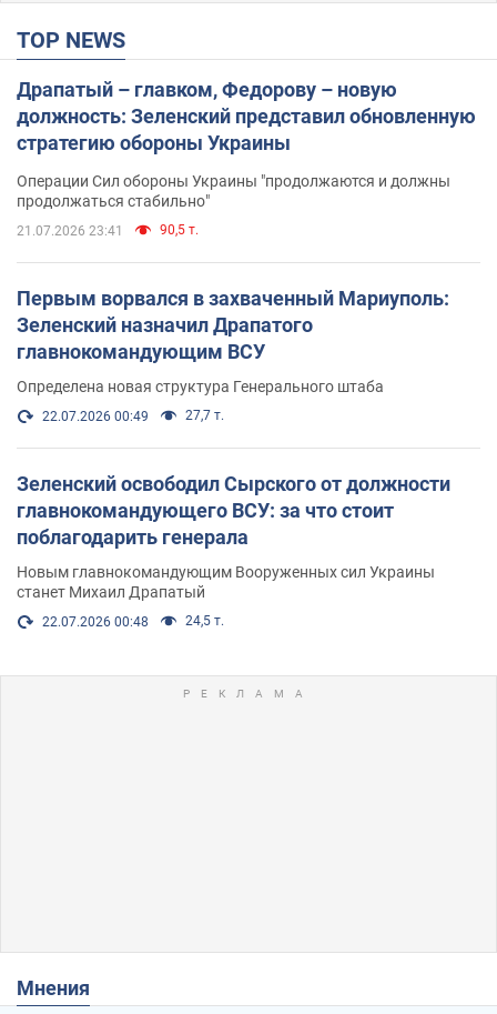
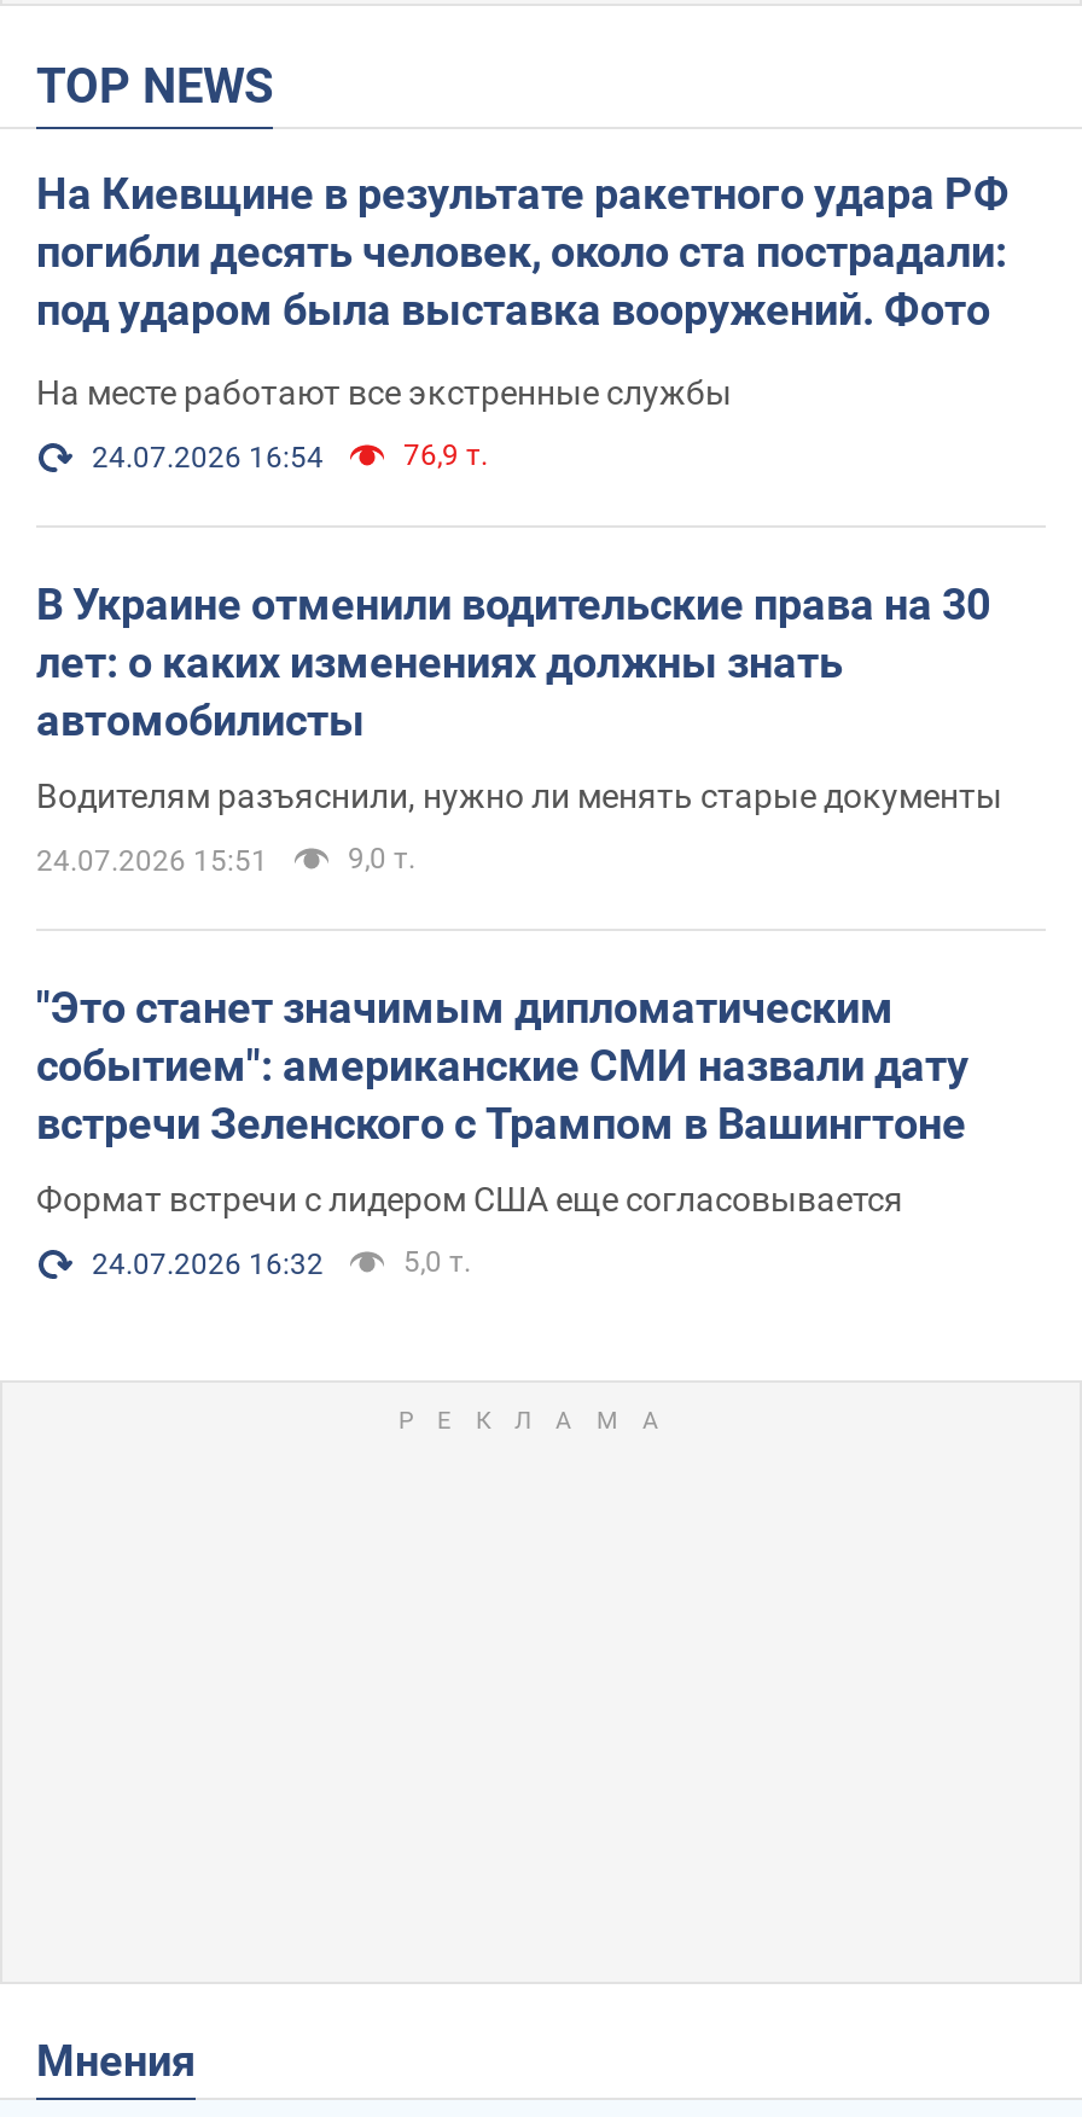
[17,78,476,155] Драпатый – главком, Федорову – новую | должность: Зеленский представил обновленную | стратегию обороны Украины -> [36,169,1010,335] На Киевщине в результате ракетного удара РФ | погибли десять человек, около ста пострадали: | под ударом была выставка вооружений. Фото
[17,172,450,210] Операции Сил обороны Украины "продолжаются и должны | продолжаться стабильно" -> [36,374,732,413] На месте работают все экстренные службы
[17,222,199,239] 21.07.2026 23:41 | 90,5 т. -> [92,439,488,475] 24.07.2026 16:54 | 76,9 т.
[17,287,449,364] Первым ворвался в захваченный Мариуполь: | Зеленский назначил Драпатого | главнокомандующим ВСУ -> [36,579,990,746] В Украине отменили водительские права на 30 | лет: о каких изменениях должны знать | автомобилисты
[17,378,384,396] Определена новая структура Генерального штаба -> [36,777,1002,816] Водителям разъяснили, нужно ли менять старые документы
[42,408,224,425] 22.07.2026 00:49 | 27,7 т. -> [36,842,415,879] 24.07.2026 15:51 | 9,0 т.
[17,472,450,549] Зеленский освободил Сырского от должности | главнокомандующего ВСУ: за что стоит | поблагодарить генерала -> [36,983,968,1149] "Это станет значимым дипломатическим | событием": американские СМИ назвали дату | встречи Зеленского с Трампом в Вашингтоне
[17,563,435,601] Новым главнокомандующим Вооруженных сил Украины | станет Михаил Драпатый -> [36,1181,903,1219] Формат встречи с лидером США еще согласовывается
[42,613,224,630] 22.07.2026 00:48 | 24,5 т. -> [92,1246,471,1282] 24.07.2026 16:32 | 5,0 т.

